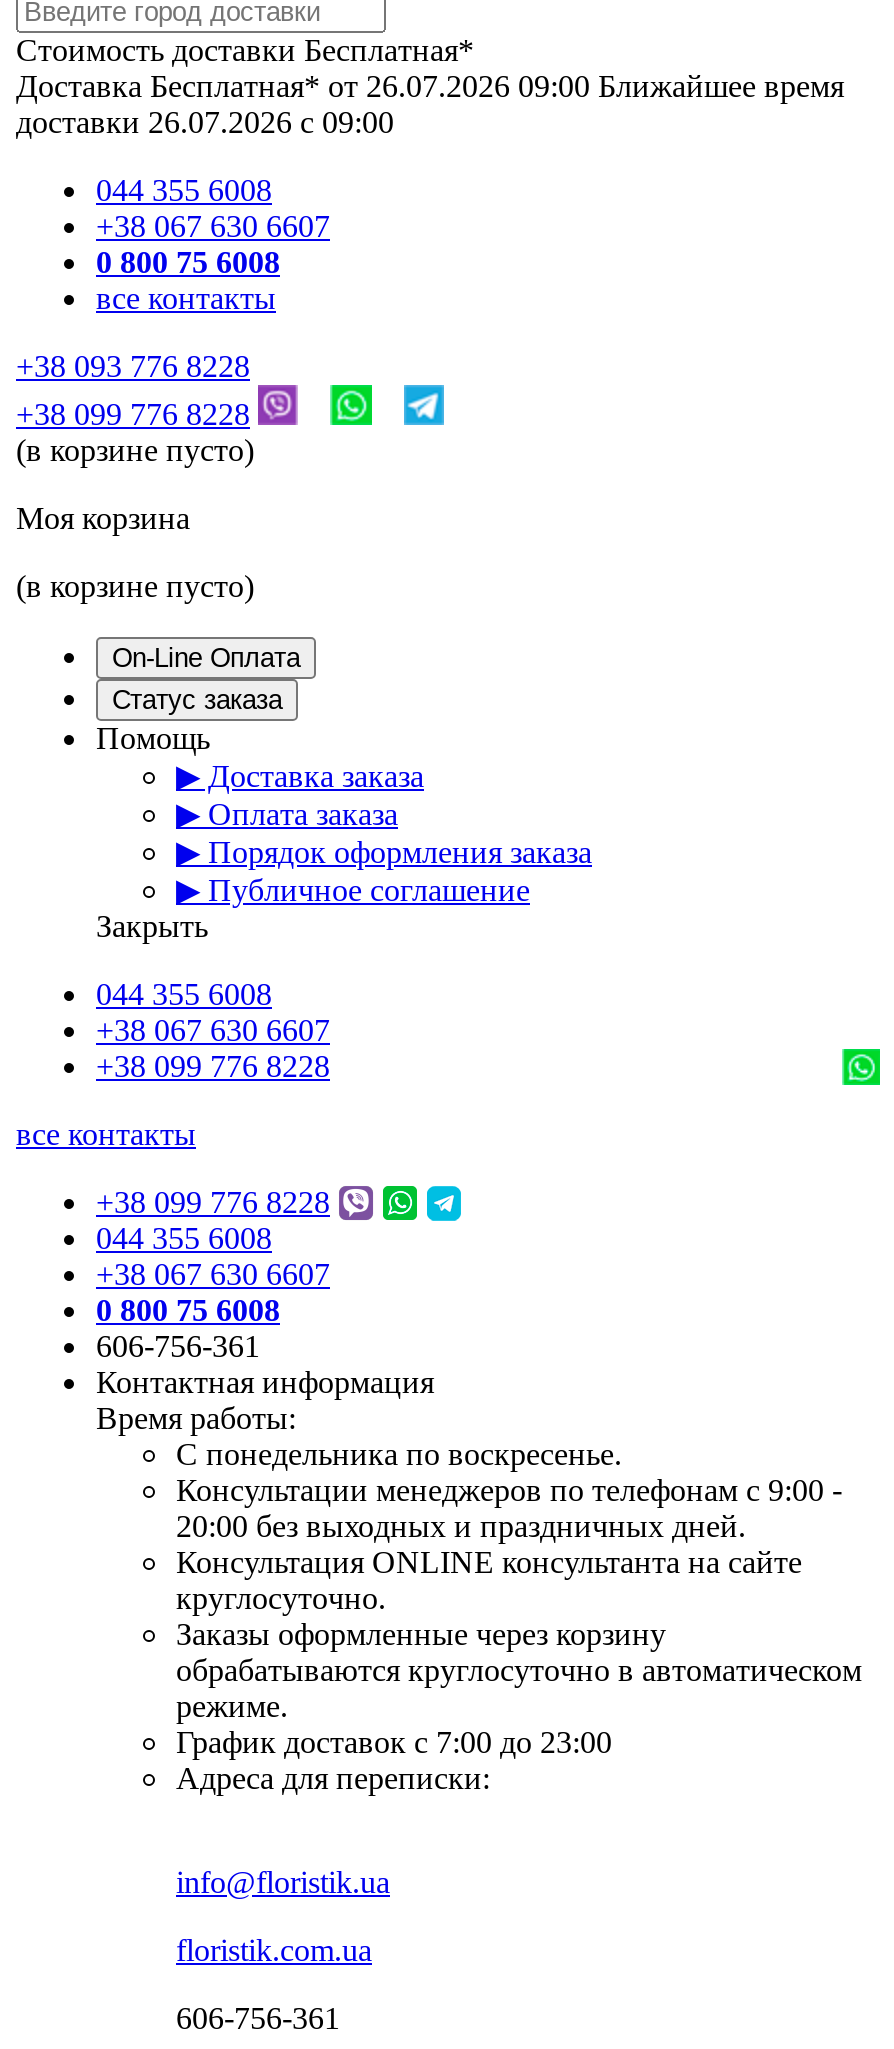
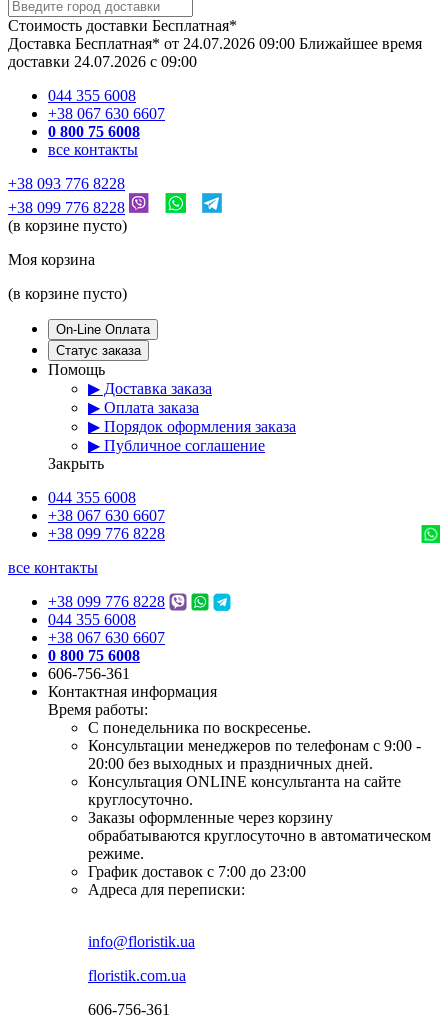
[16,69,844,103] Доставка Бесплатная* от 26.07.2026 09:00 Ближайшее время -> [8,35,422,52] Доставка Бесплатная* от 24.07.2026 09:00 Ближайшее время
[16,105,394,139] доставки 26.07.2026 c 09:00 -> [8,53,197,70] доставки 24.07.2026 c 09:00

